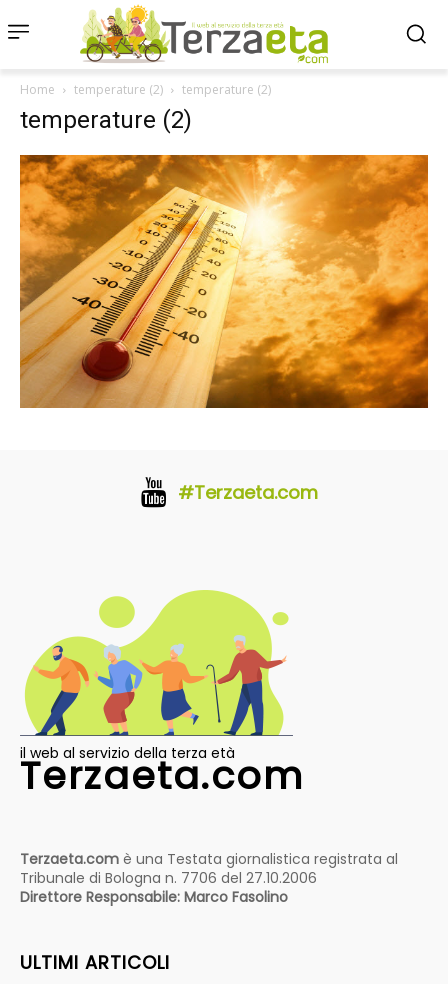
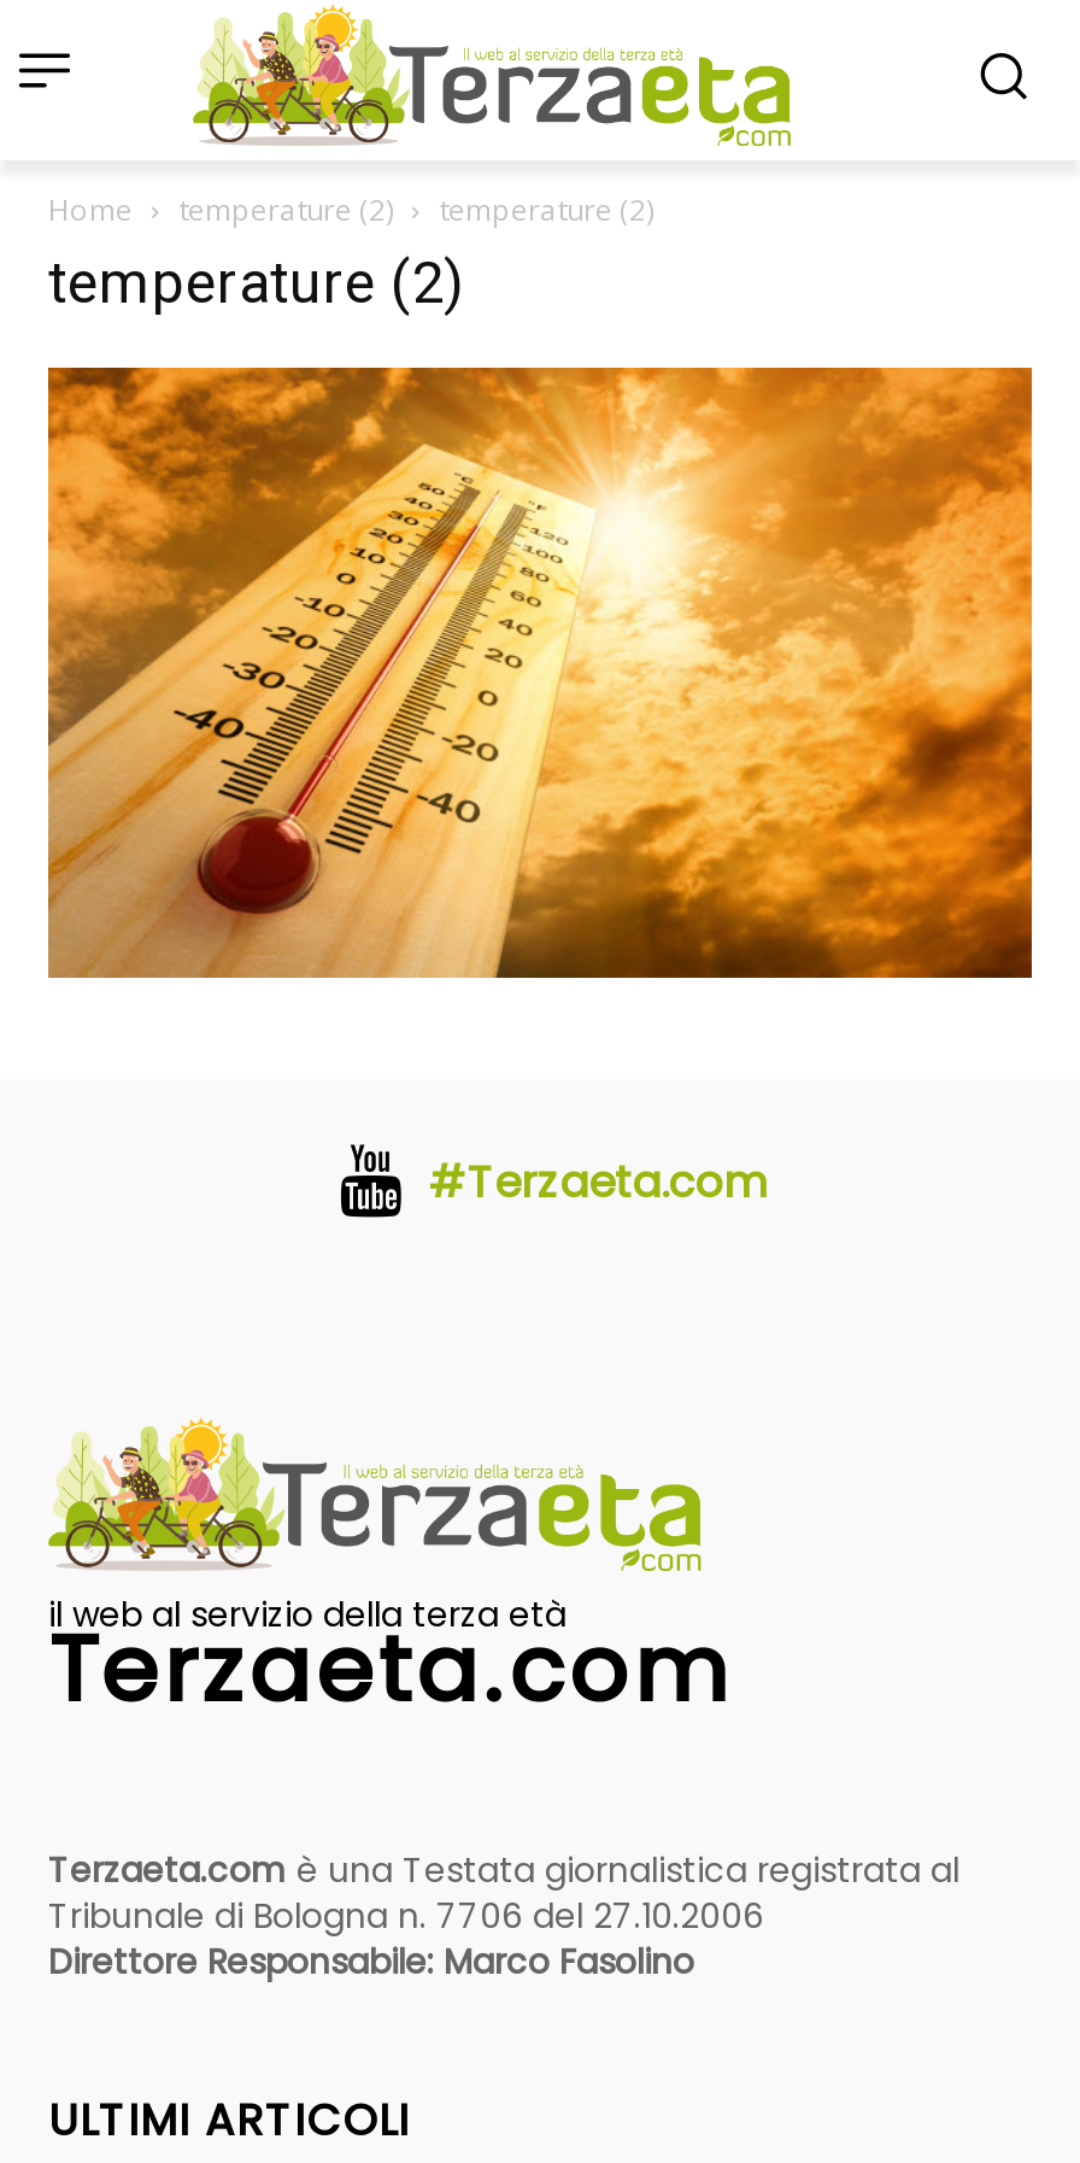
[20,589,293,737] [image] -> [46,1417,704,1573] [image]

